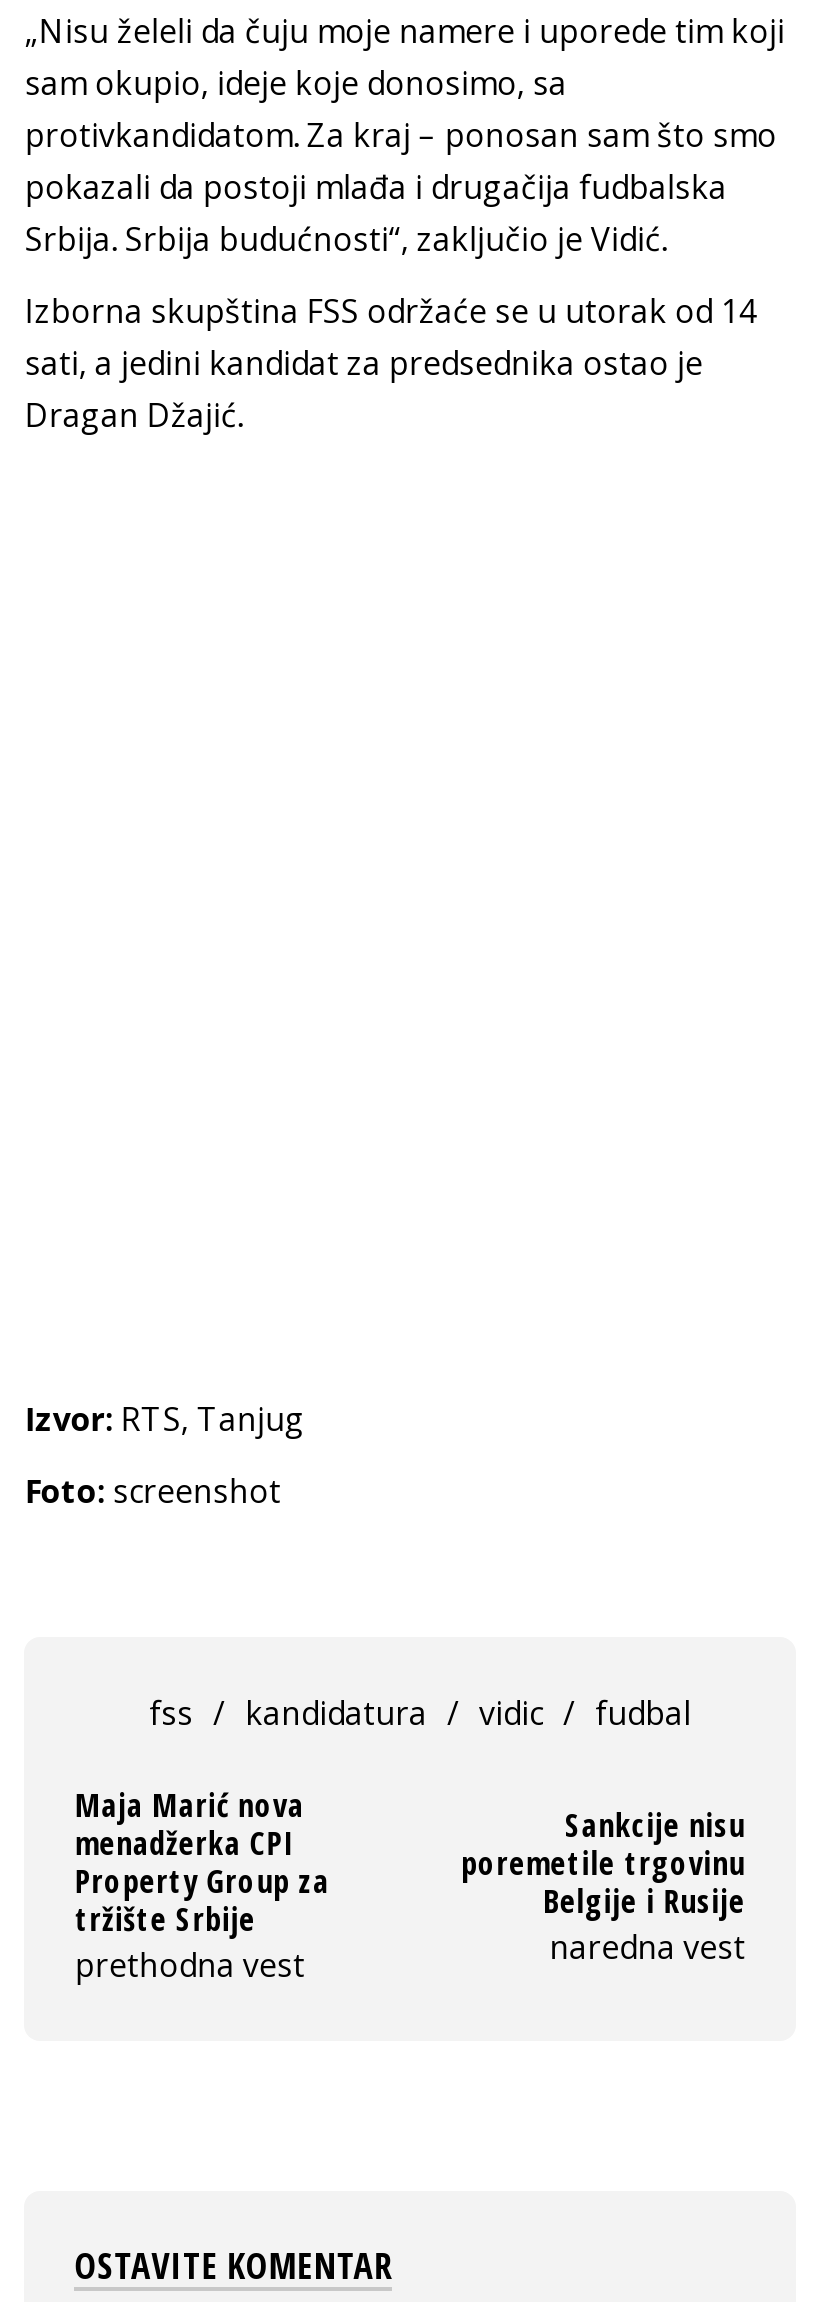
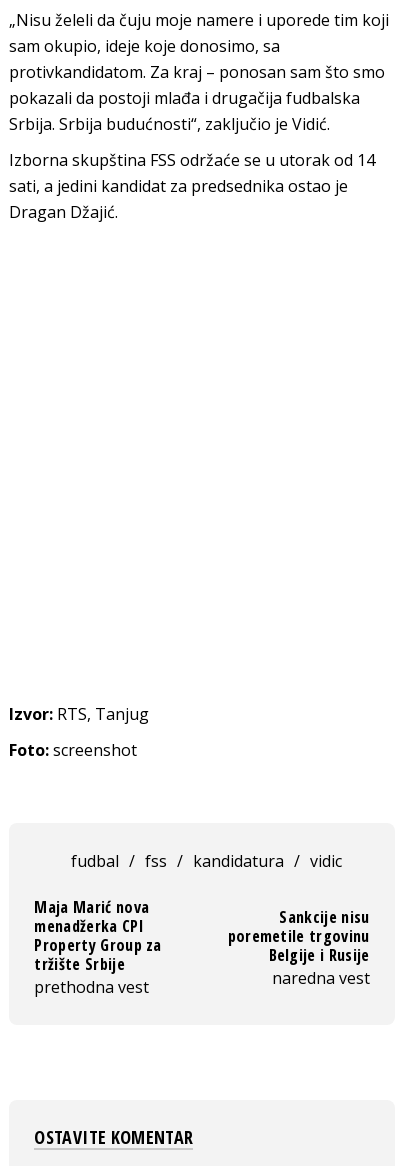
[149,1692,691,1736] fss / kandidatura / vidic / fudbal -> [71,850,342,872] fudbal / fss / kandidatura / vidic

